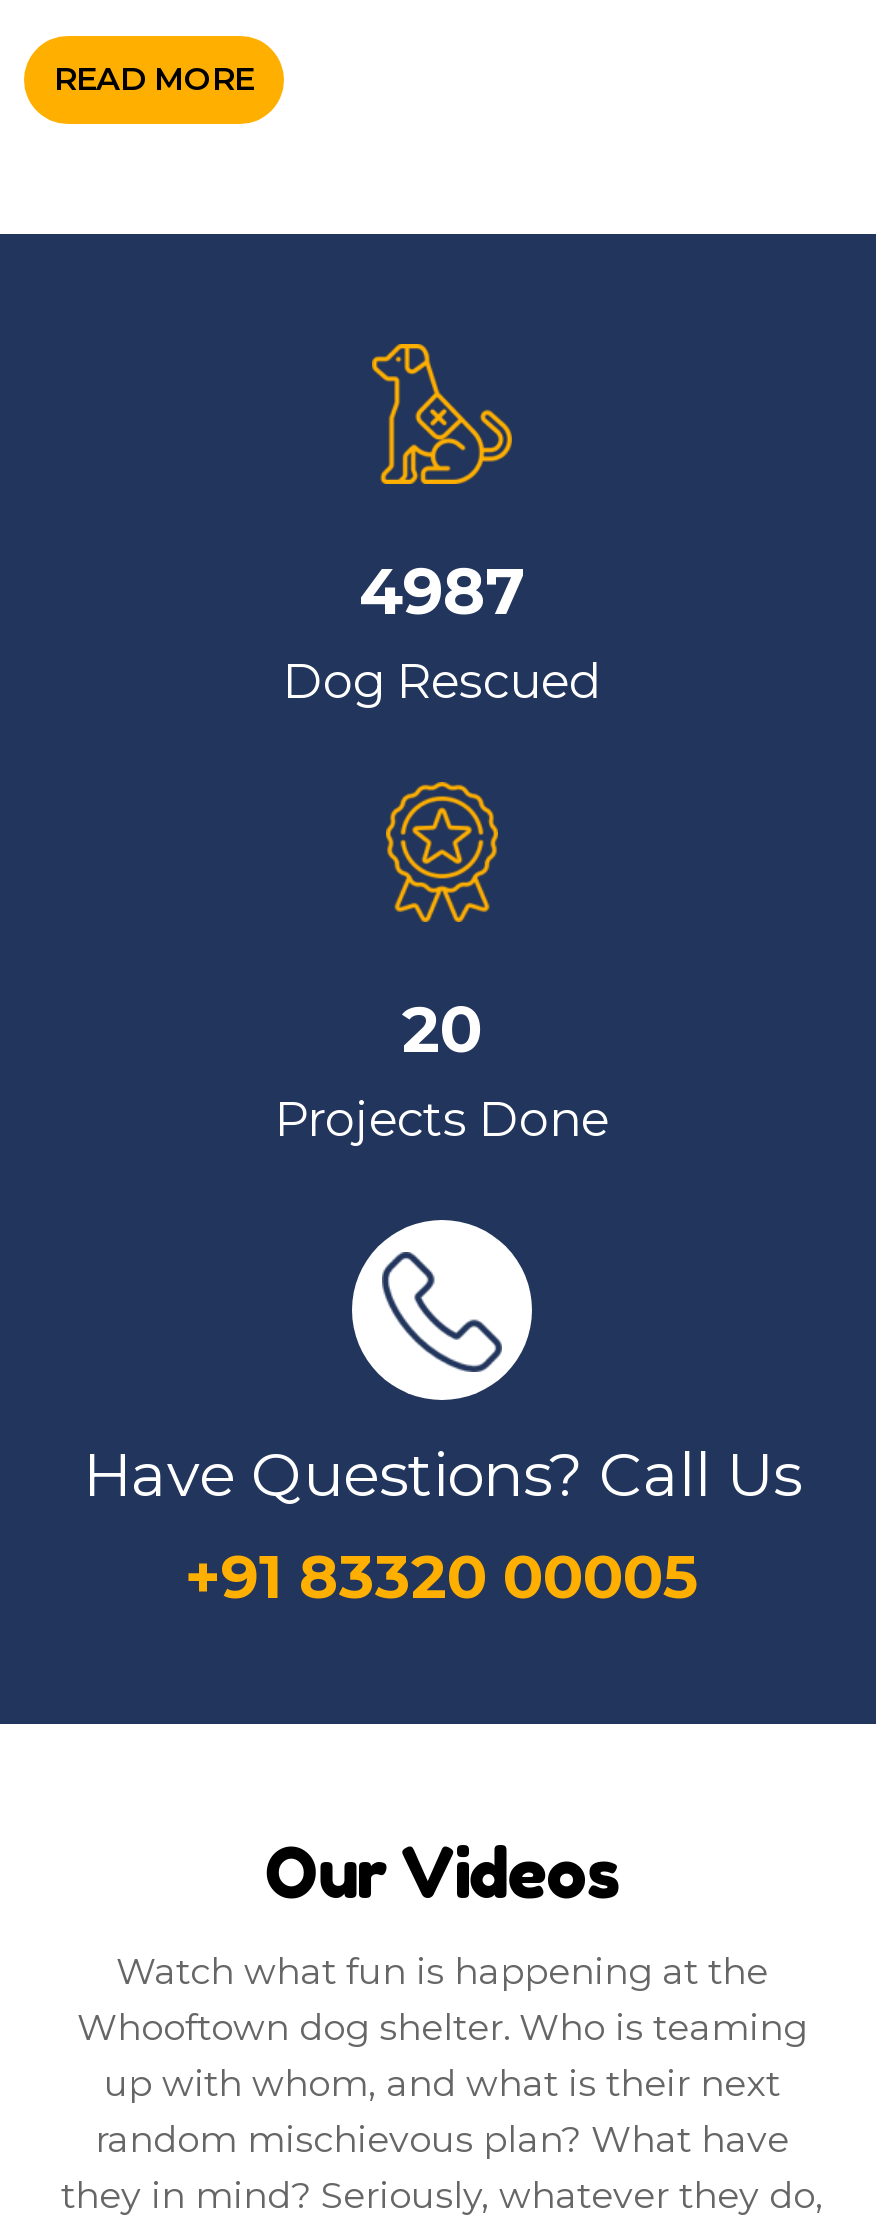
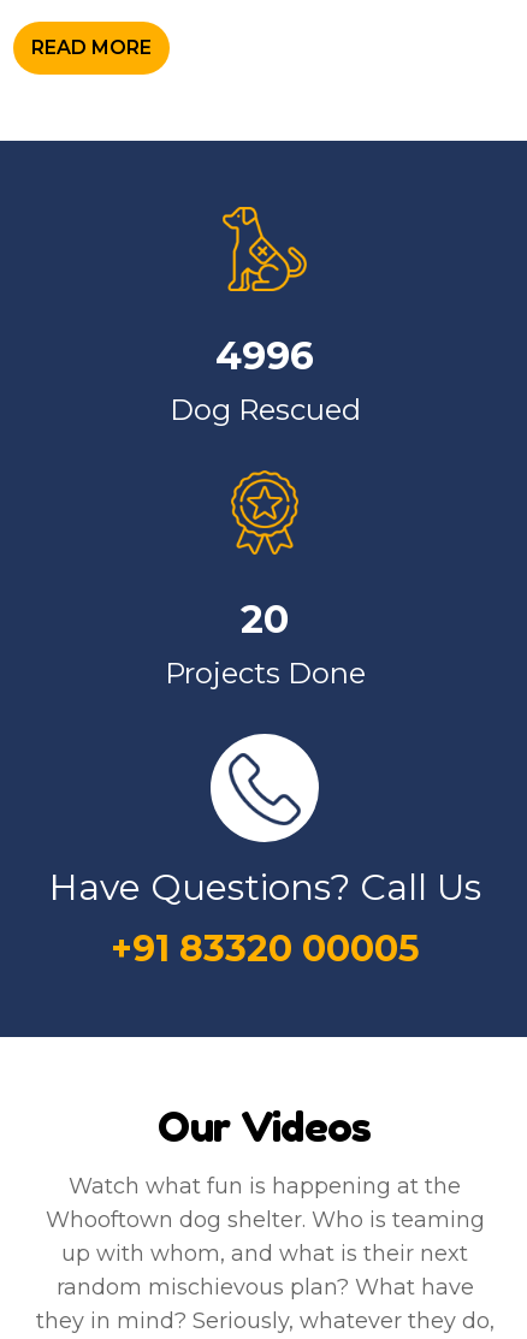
[359,552,525,630] 4987 -> [215,332,314,379] 4996

